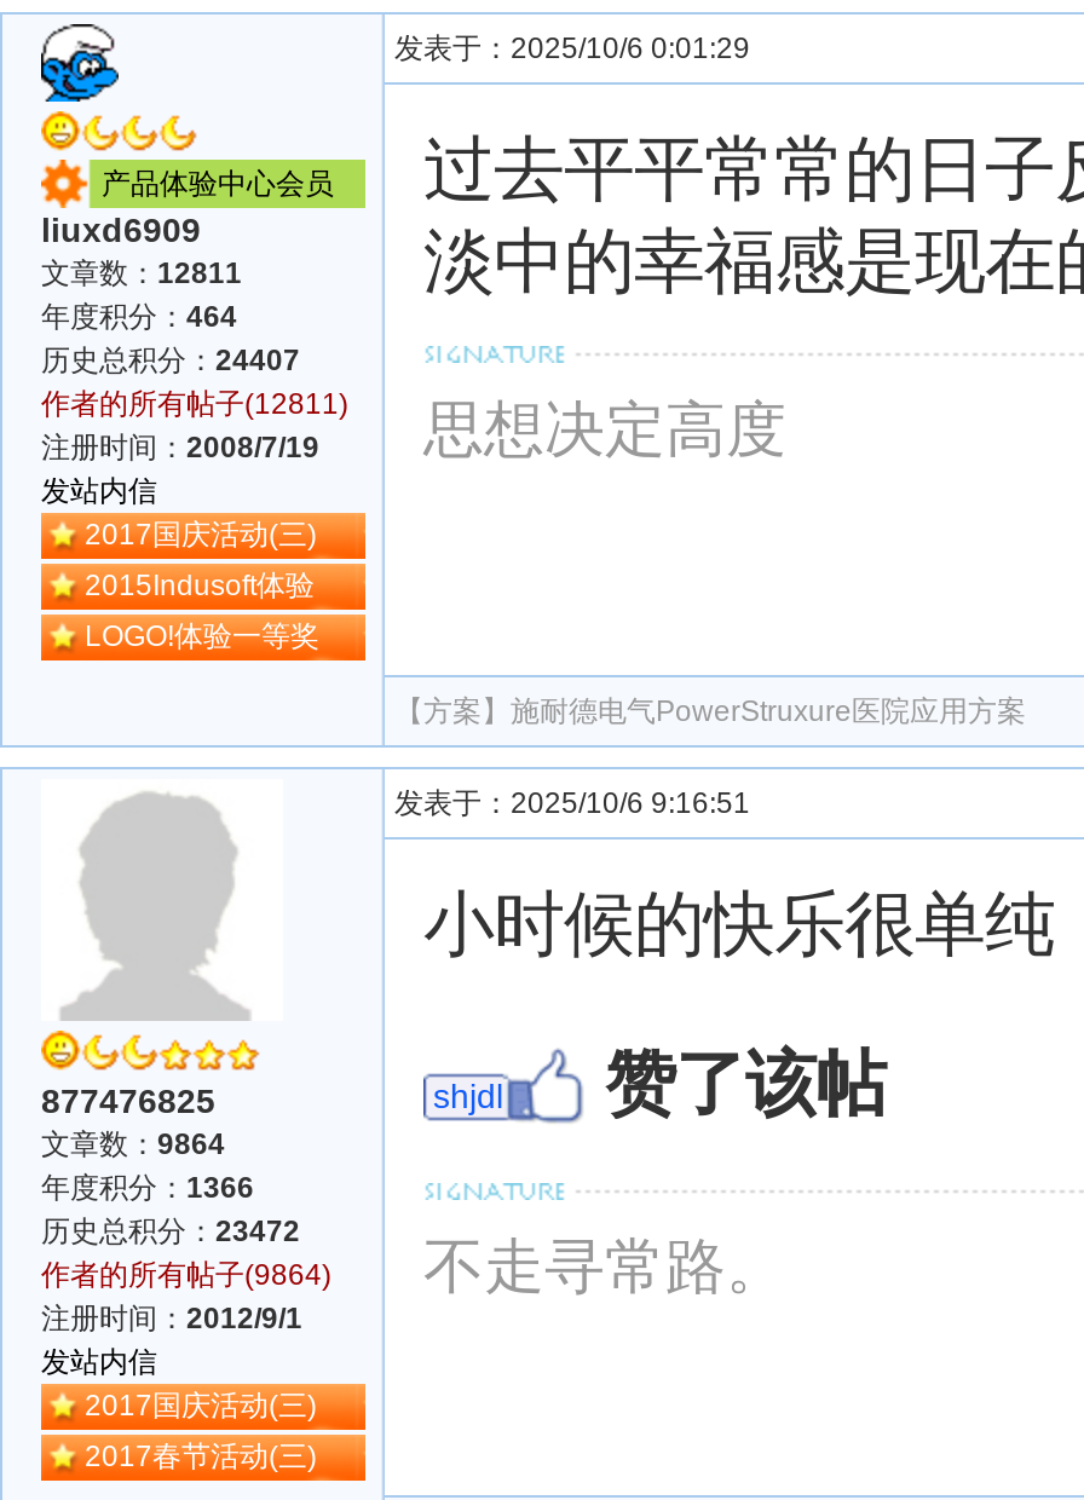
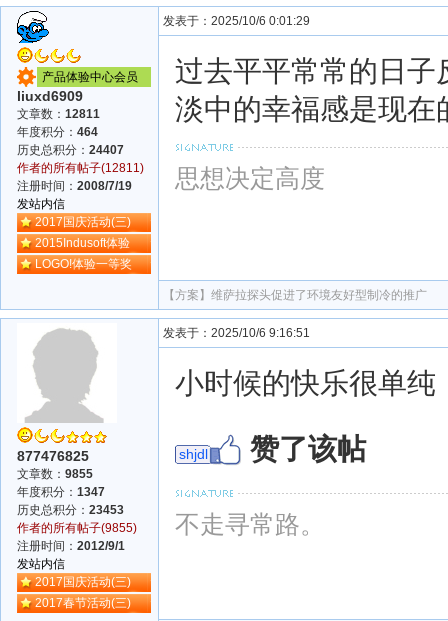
[394,694,1026,728] 【方案】施耐德电气PowerStruxure医院应用方案 -> [163,288,427,302] 【方案】维萨拉探头促进了环境友好型制冷的推广
[41,1127,225,1161] 文章数：9864 -> [17,467,93,481] 文章数：9855
[41,1171,254,1205] 年度积分：1366 -> [17,485,105,499] 年度积分：1347
[41,1215,300,1248] 历史总积分：23472 -> [17,503,124,517] 历史总积分：23453
[41,1258,331,1292] 作者的所有帖子(9864) -> [17,521,137,535] 作者的所有帖子(9855)

